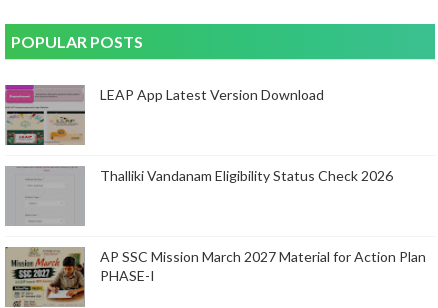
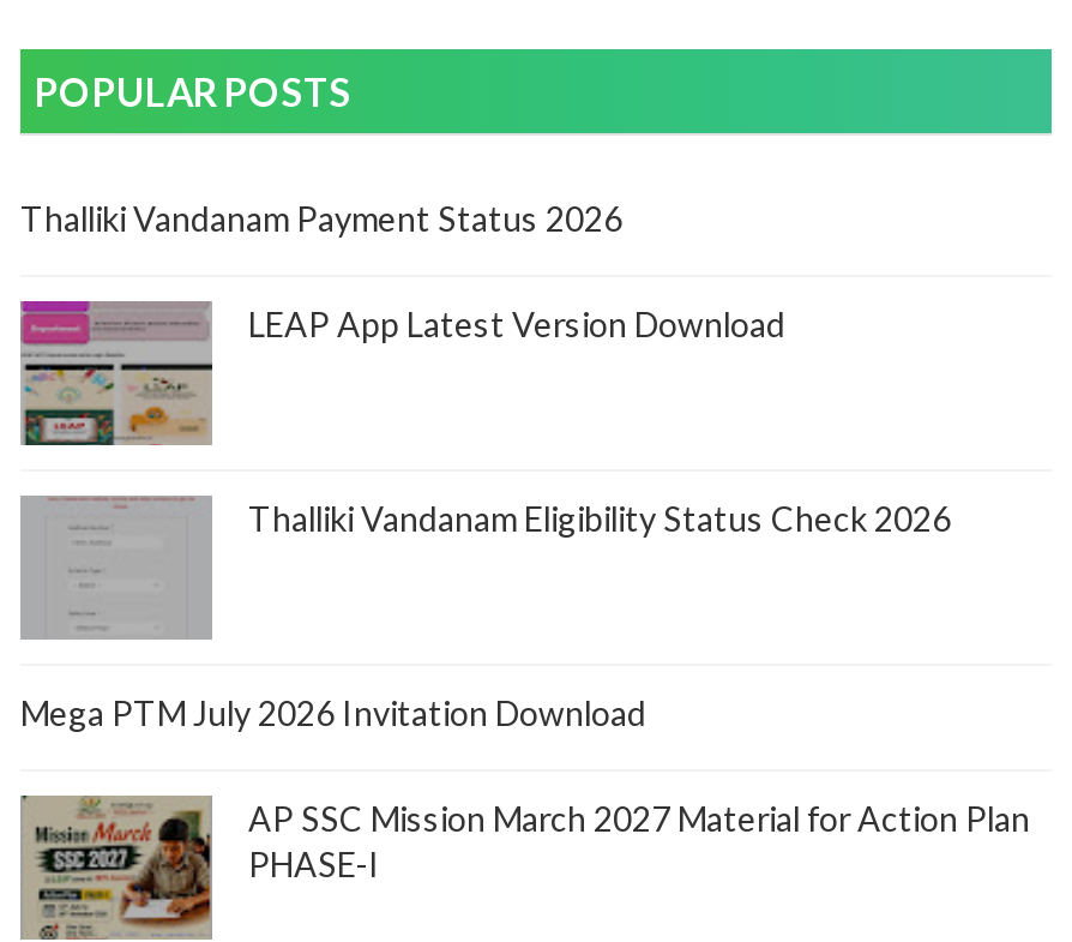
none -> [20,197,622,238] Thalliki Vandanam Payment Status 2026
none -> [20,692,646,732] Mega PTM July 2026 Invitation Download

